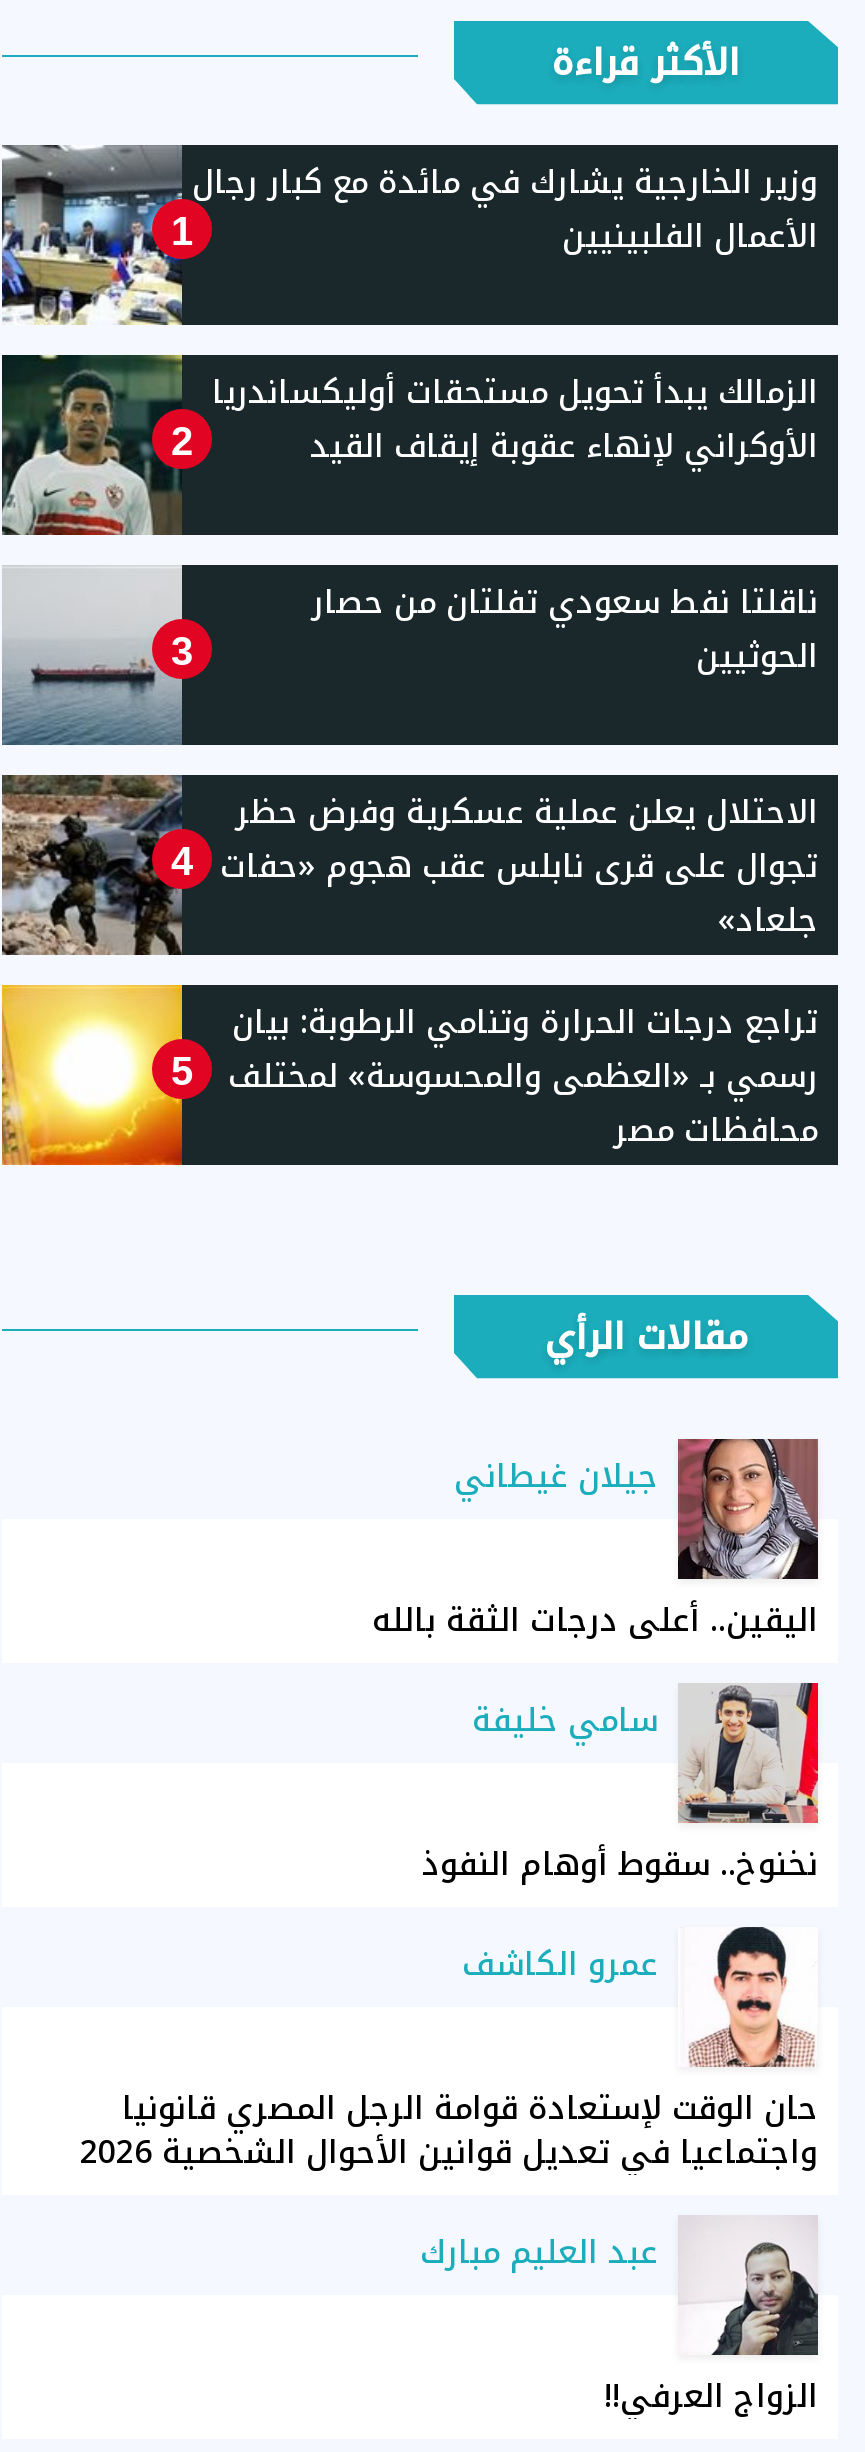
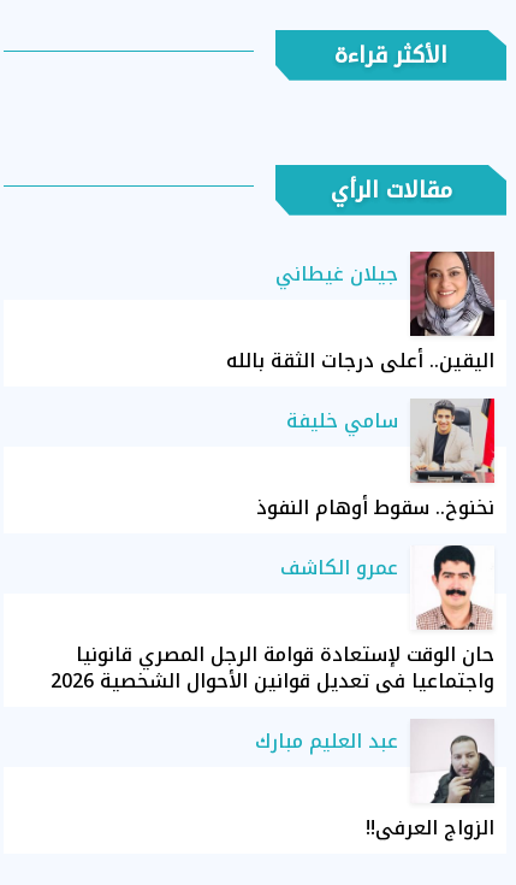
[171,150,818,462] وزير الخارجية يشارك في مائدة مع كبار رجال | الأعمال الفلبينيين | 2 -> none
[171,208,193,252] 1 -> none
[171,360,818,672] الزمالك يبدأ تحويل مستحقات أوليكساندريا | الأوكراني لإنهاء عقوبة إيقاف القيد | 3 -> none
[171,570,818,882] ناقلتا نفط سعودي تفلتان من حصار | الحوثيين | 4 -> none
[171,780,818,1092] الاحتلال يعلن عملية عسكرية وفرض حظر | تجوال على قرى نابلس عقب هجوم «حفات | جلعاد» | 5 -> none
[228,990,818,1160] تراجع درجات الحرارة وتنامي الرطوبة: بيان | رسمي بـ «العظمى والمحسوسة» لمختلف | محافظات مصر -> none

